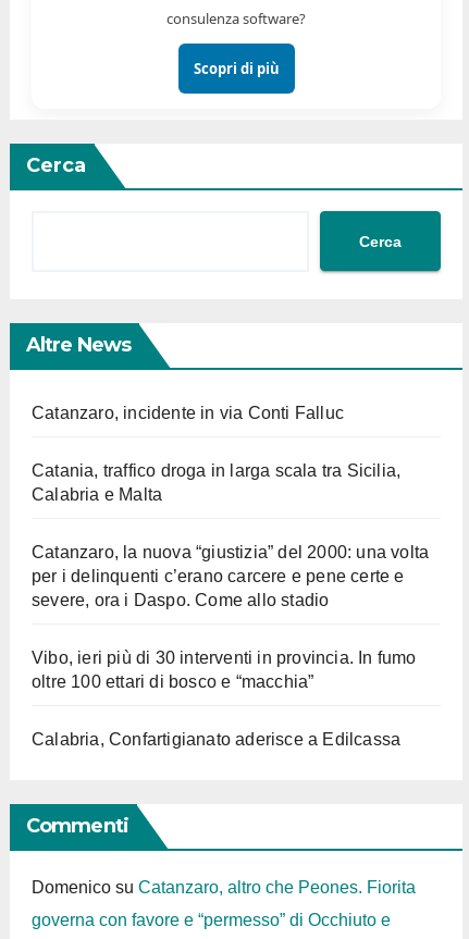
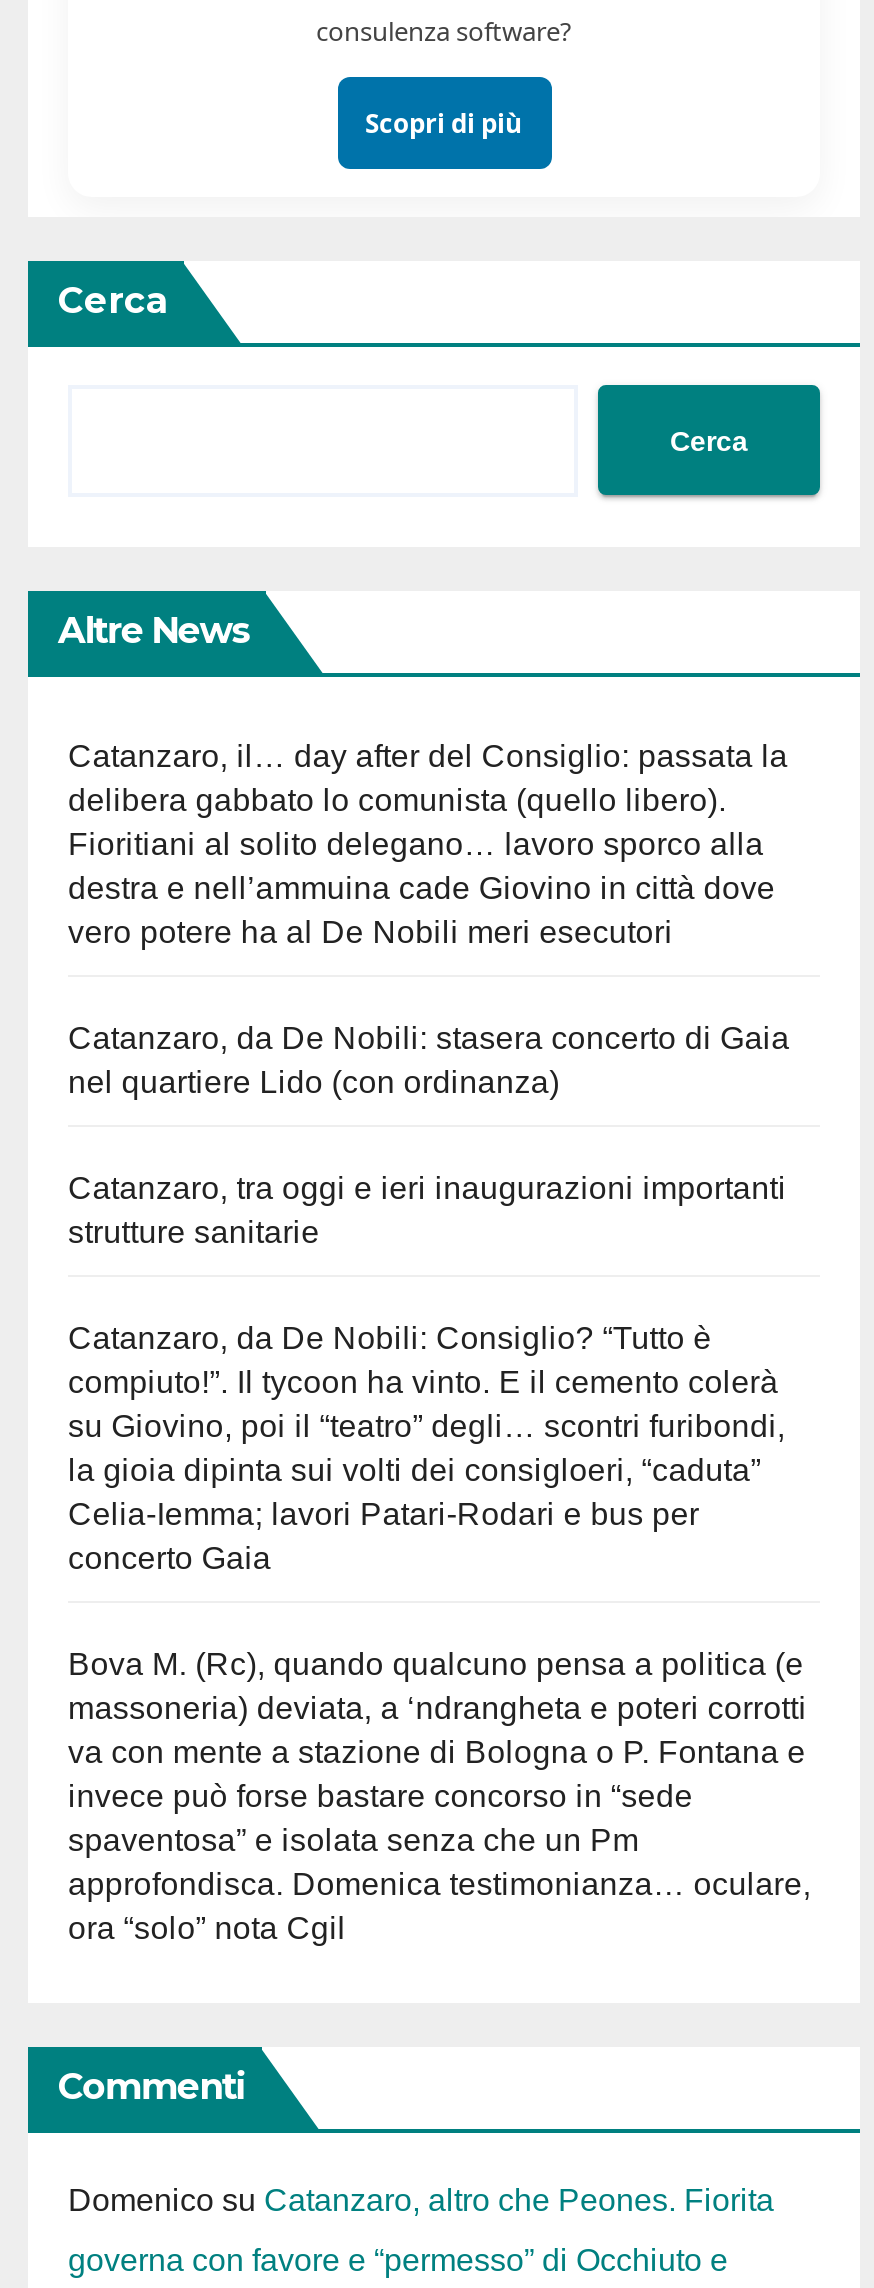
[32,404,344,422] Catanzaro, incidente in via Conti Falluc -> [68,739,788,949] Catanzaro, il… day after del Consiglio: passata la | delibera gabbato lo comunista (quello libero). | Fioritiani al solito delegano… lavoro sporco alla | destra e nell’ammuina cade Giovino in città dove | vero potere ha al De Nobili meri esecutori
[32,462,401,504] Catania, traffico droga in larga scala tra Sicilia, | Calabria e Malta -> [68,1021,790,1099] Catanzaro, da De Nobili: stasera concerto di Gaia | nel quartiere Lido (con ordinanza)
[32,543,429,610] Catanzaro, la nuova “giustizia” del 2000: una volta | per i delinquenti c’erano carcere e pene certe e | severe, ora i Daspo. Come allo stadio -> [68,1171,786,1249] Catanzaro, tra oggi e ieri inaugurazioni importanti | strutture sanitarie
[32,649,416,691] Vibo, ieri più di 30 interventi in provincia. In fumo | oltre 100 ettari di bosco e “macchia” -> [68,1321,785,1575] Catanzaro, da De Nobili: Consiglio? “Tutto è | compiuto!”. Il tycoon ha vinto. E il cemento colerà | su Giovino, poi il “teatro” degli… scontri furibondi, | la gioia dipinta sui volti dei consigloeri, “caduta” | Celia-Iemma; lavori Patari-Rodari e bus per | concerto Gaia
[32,730,401,749] Calabria, Confartigianato aderisce a Edilcassa -> [68,1647,811,1945] Bova M. (Rc), quando qualcuno pensa a politica (e | massoneria) deviata, a ‘ndrangheta e poteri corrotti | va con mente a stazione di Bologna o P. Fontana e | invece può forse bastare concorso in “sede | spaventosa” e isolata senza che un Pm | approfondisca. Domenica testimonianza… oculare, | ora “solo” nota Cgil

